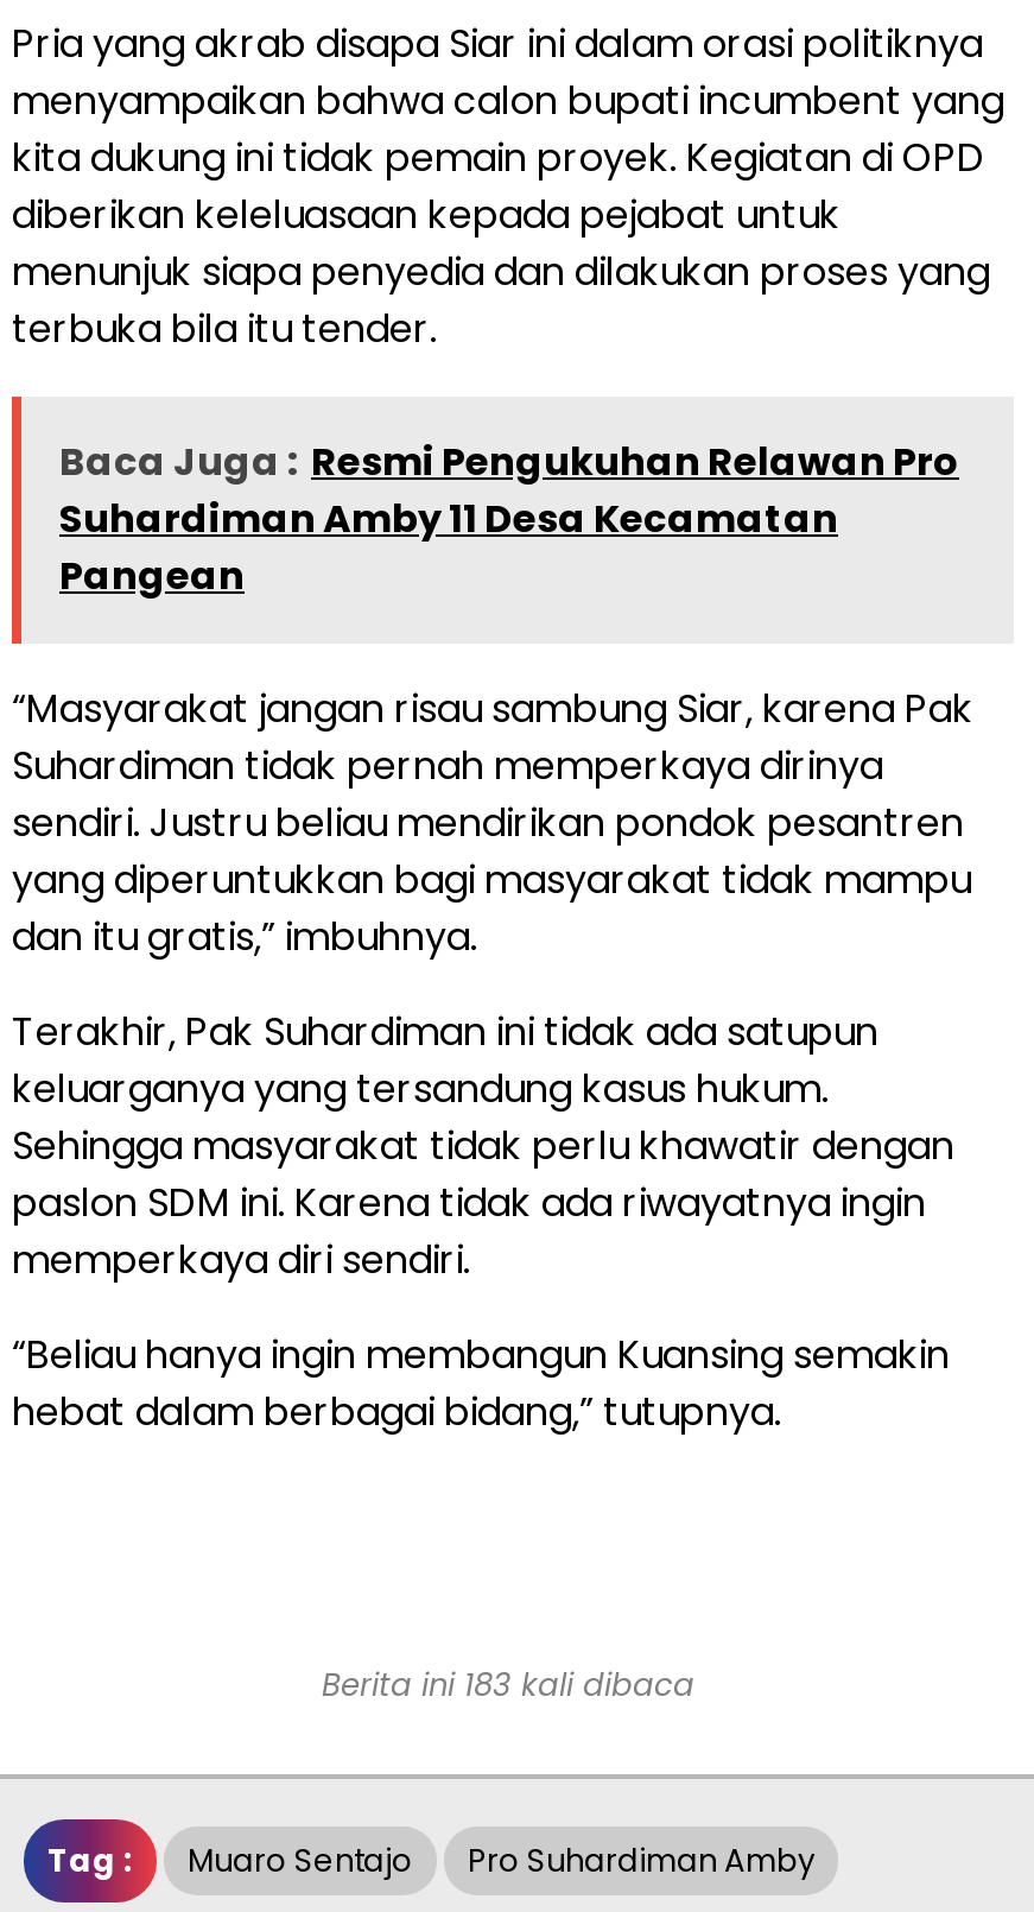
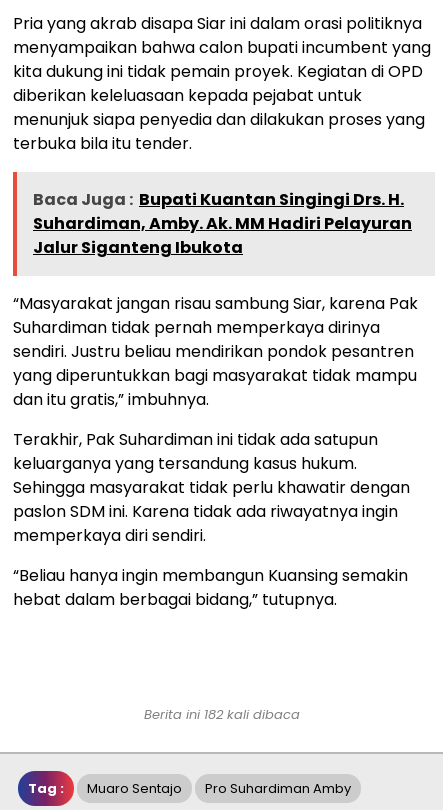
[59,435,959,603] Baca Juga : Resmi Pengukuhan Relawan Pro | Suhardiman Amby 11 Desa Kecamatan | Pangean -> [33,188,412,259] Baca Juga : Bupati Kuantan Singingi Drs. H. | Suhardiman, Amby. Ak. MM Hadiri Pelayuran | Jalur Siganteng Ibukota
[322,1663,694,1708] Berita ini 183 kali dibaca -> [144,705,300,724] Berita ini 182 kali dibaca

